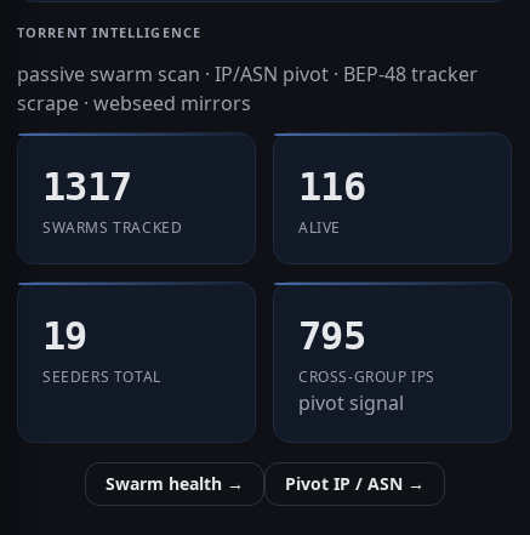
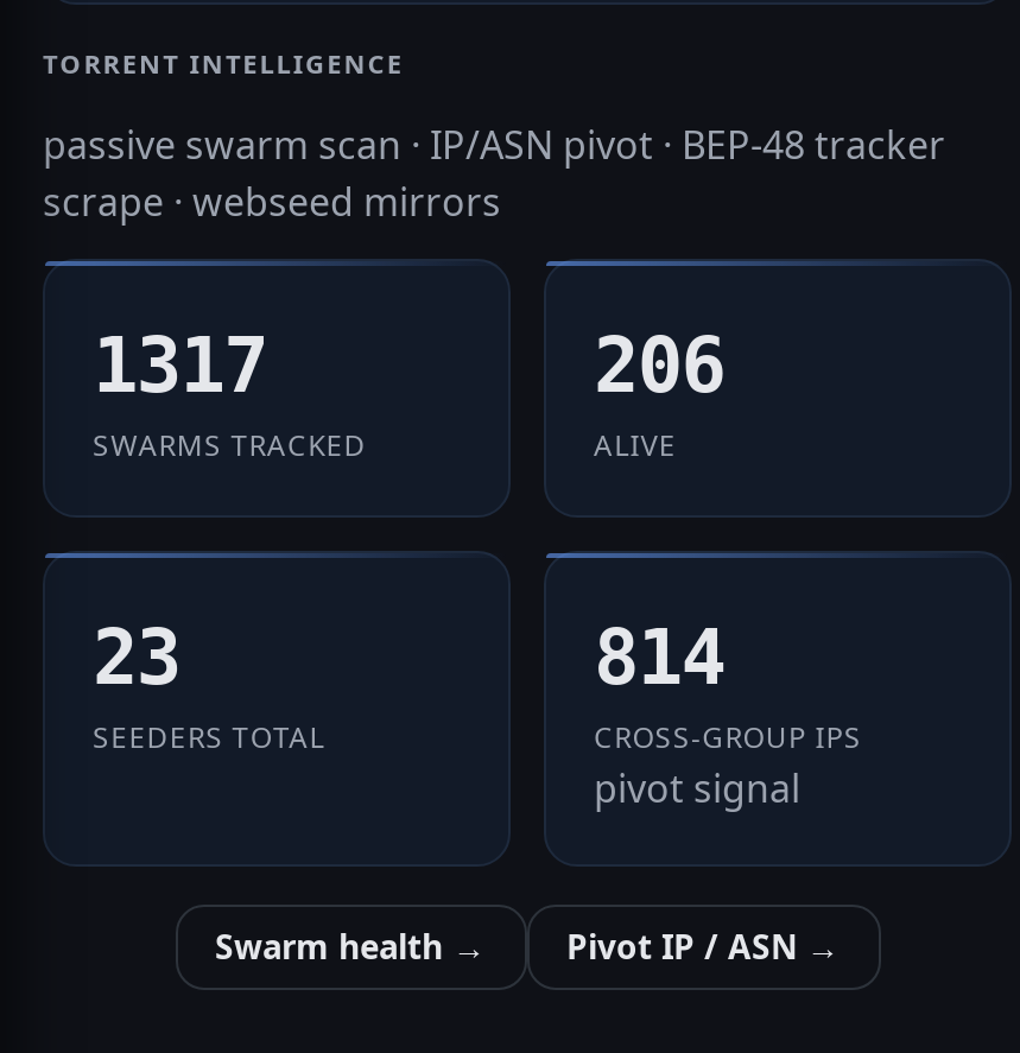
[298,164,365,210] 116 -> [594,321,725,412] 206
[42,313,87,360] 19 -> [93,614,180,704] 23
[298,313,365,360] 795 -> [594,614,725,704] 814

